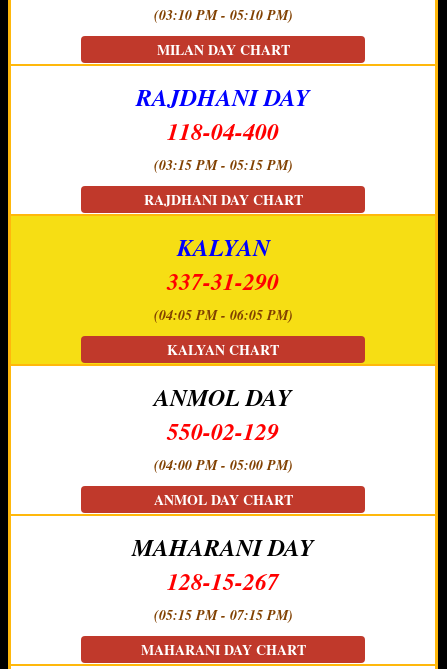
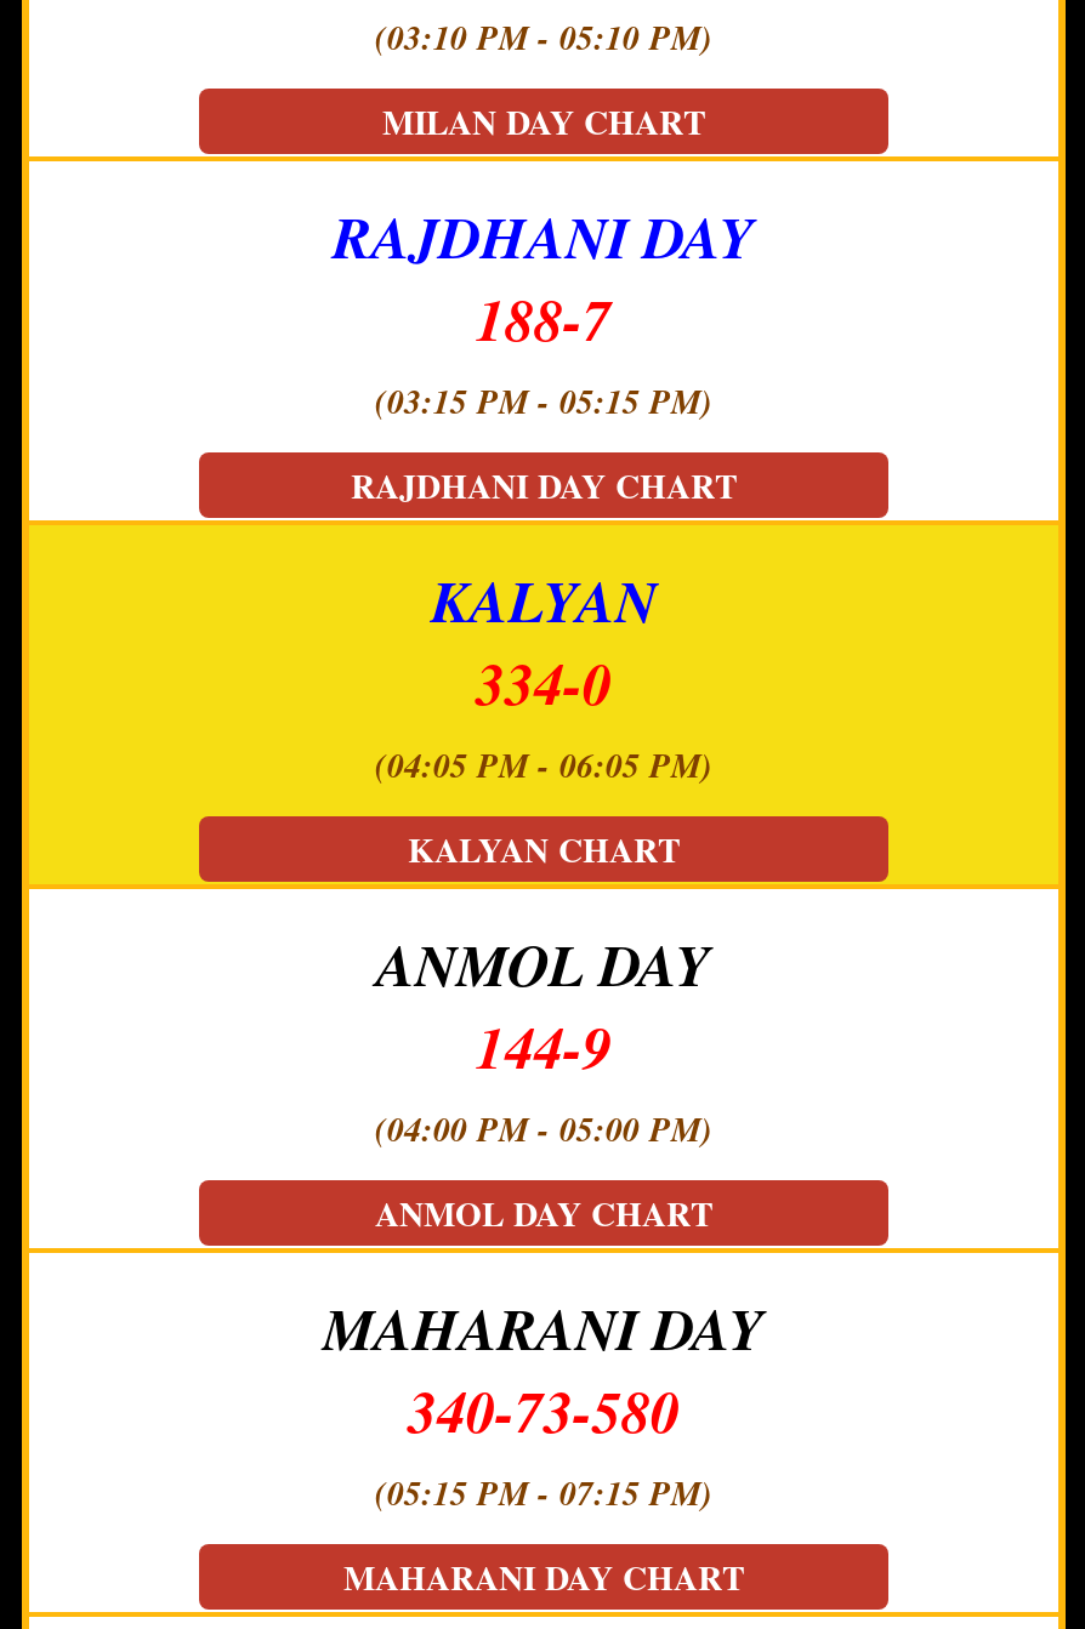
[167,114,279,148] 118-04-400 -> [476,276,612,359] 188-7
[167,264,279,298] 337-31-290 -> [476,640,612,723] 334-0
[167,414,279,448] 550-02-129 -> [476,1004,612,1087] 144-9
[167,564,279,598] 128-15-267 -> [408,1368,680,1450] 340-73-580

